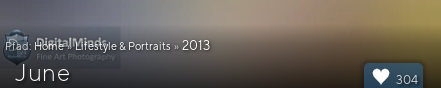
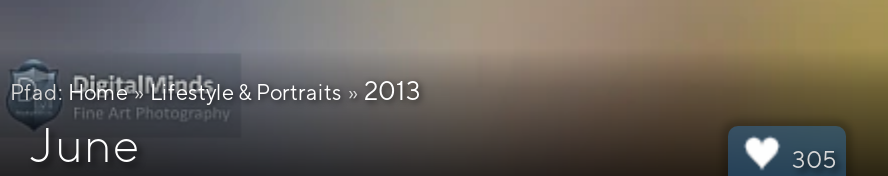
[396,72,418,87] 304 -> [792,144,836,174] 305

